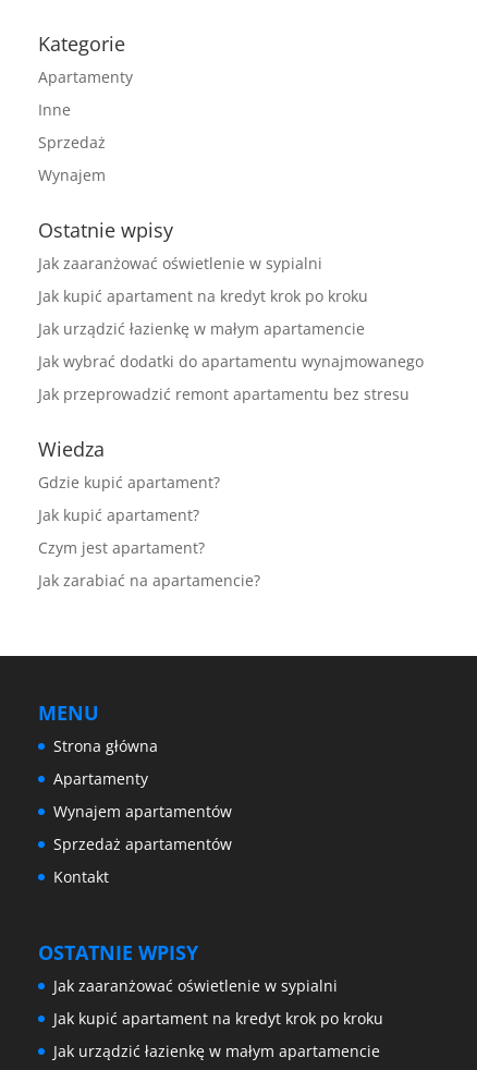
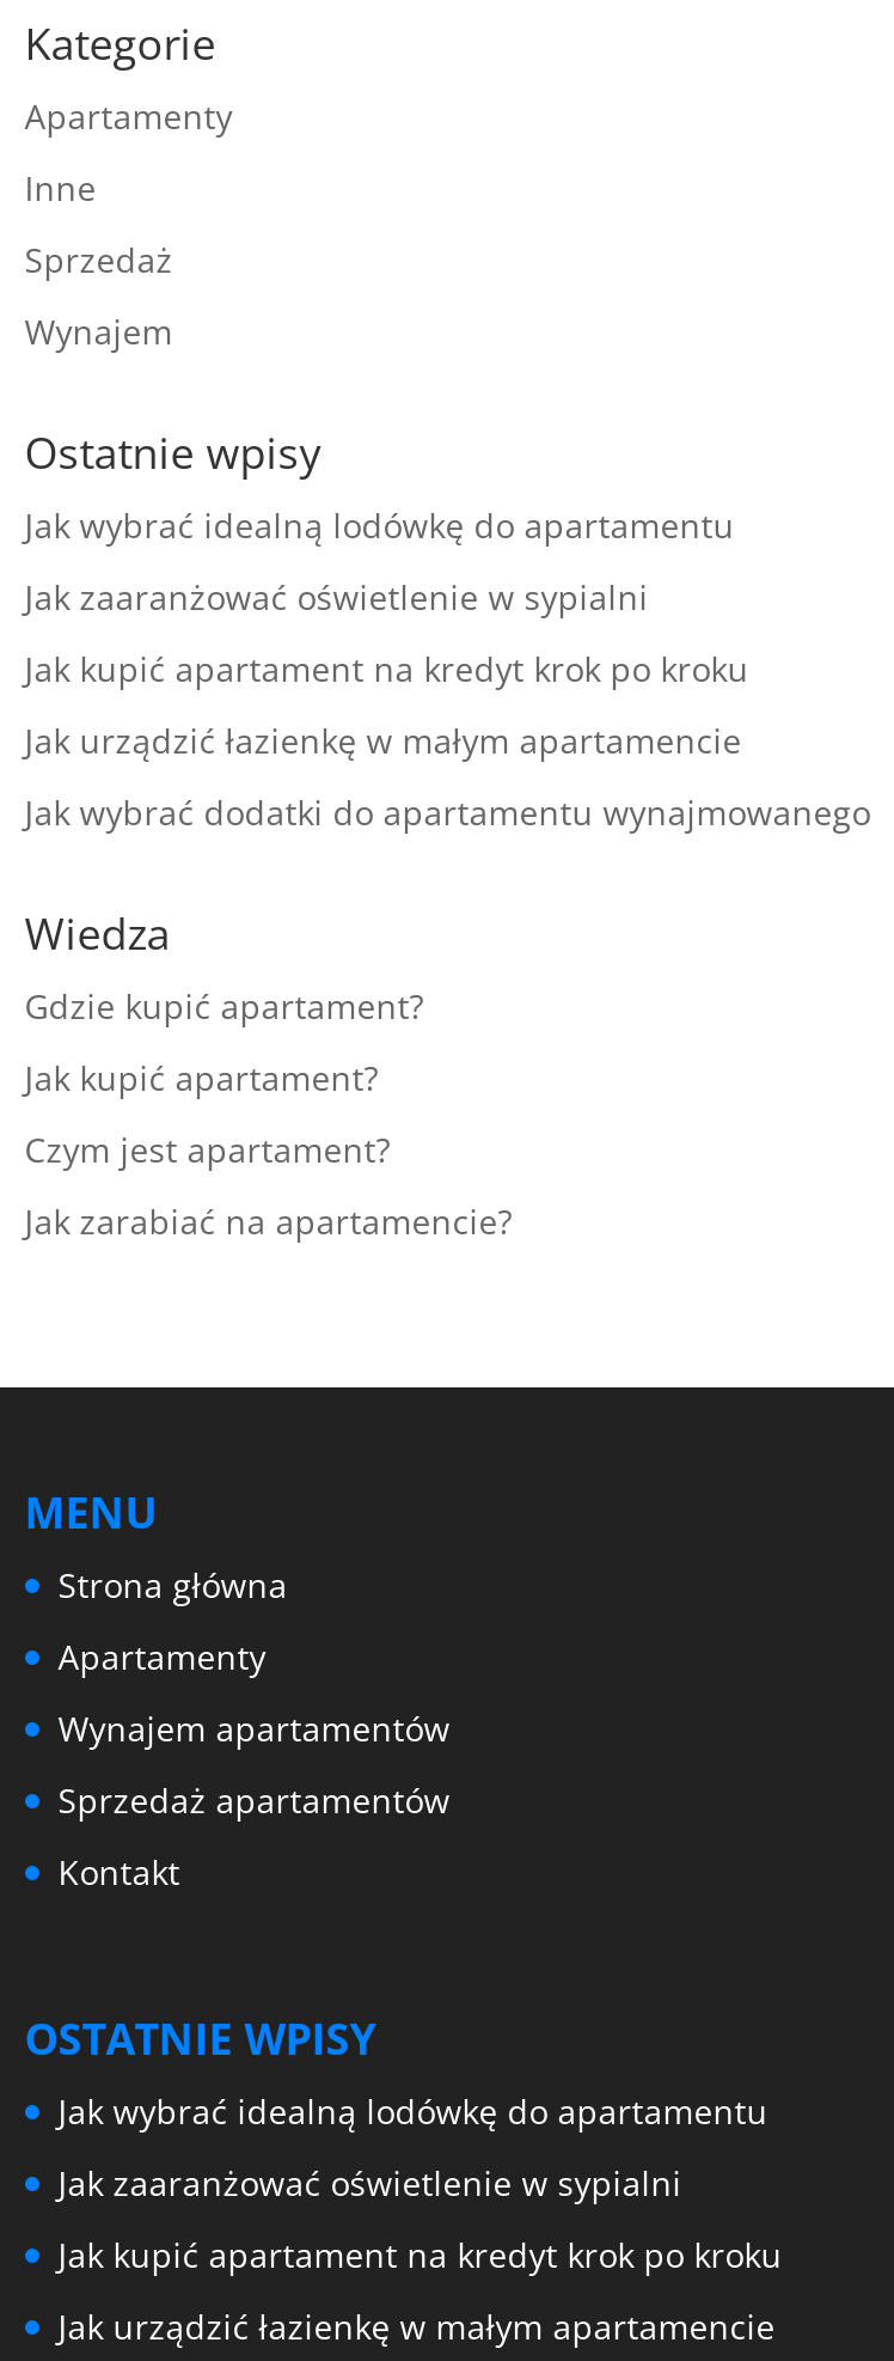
none -> [25,503,735,549] Jak wybrać idealną lodówkę do apartamentu
[38,384,409,405] Jak przeprowadzić remont apartamentu bez stresu -> none
none -> [58,2087,768,2133] Jak wybrać idealną lodówkę do apartamentu

